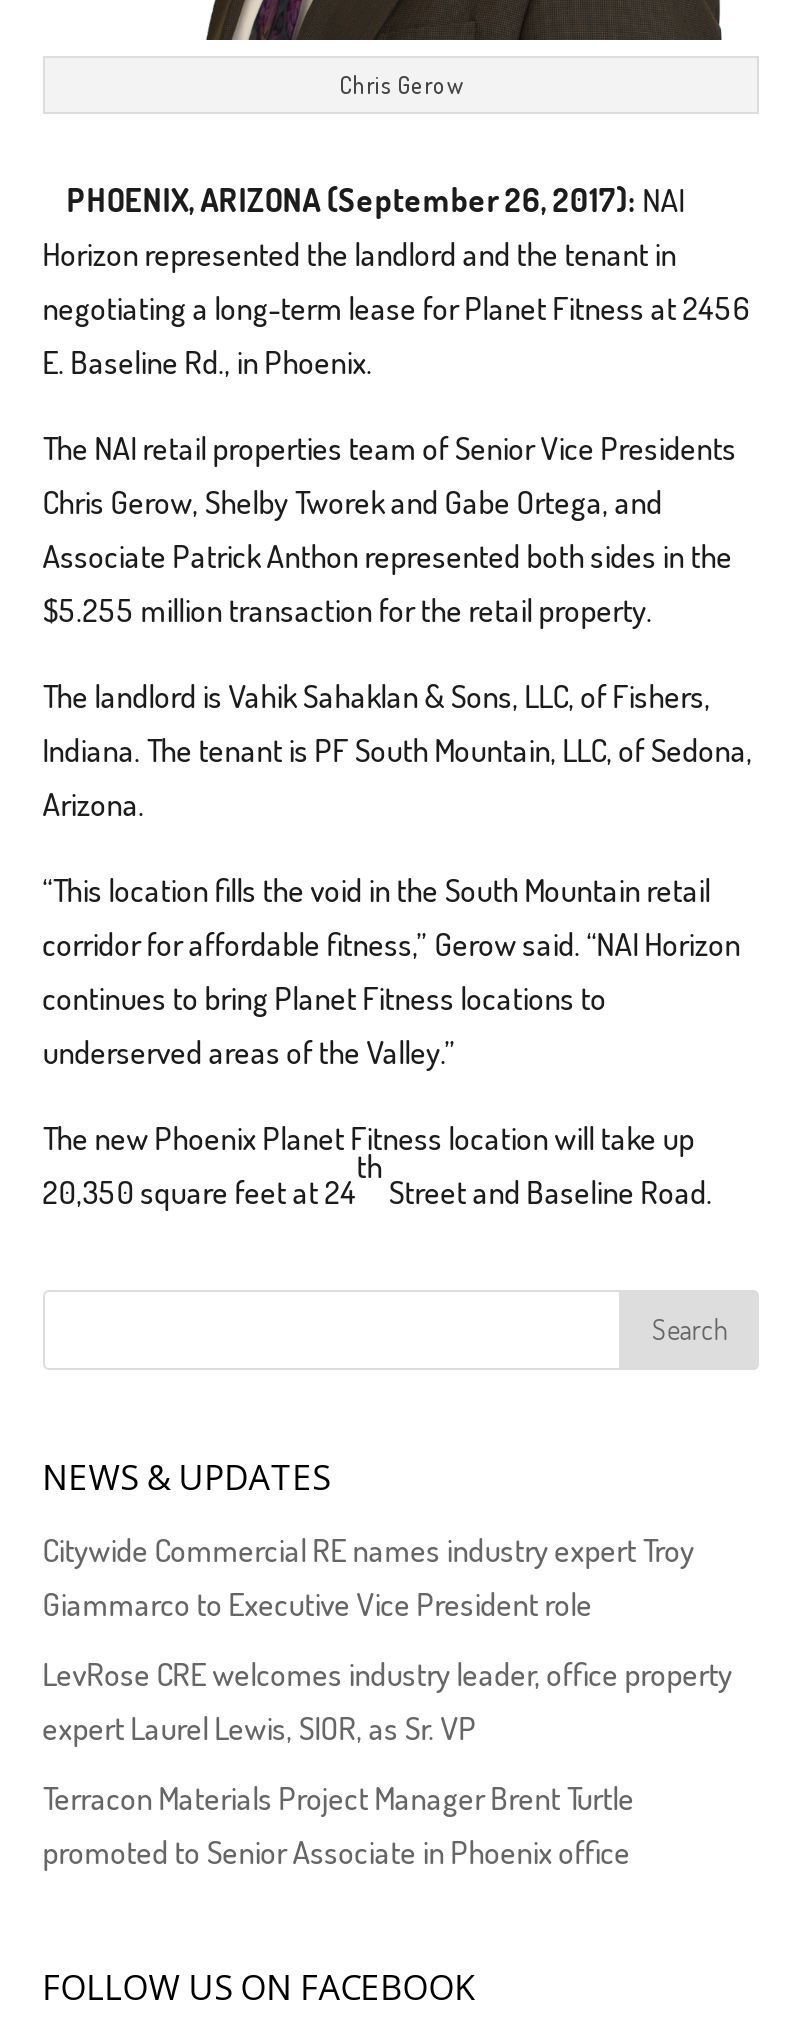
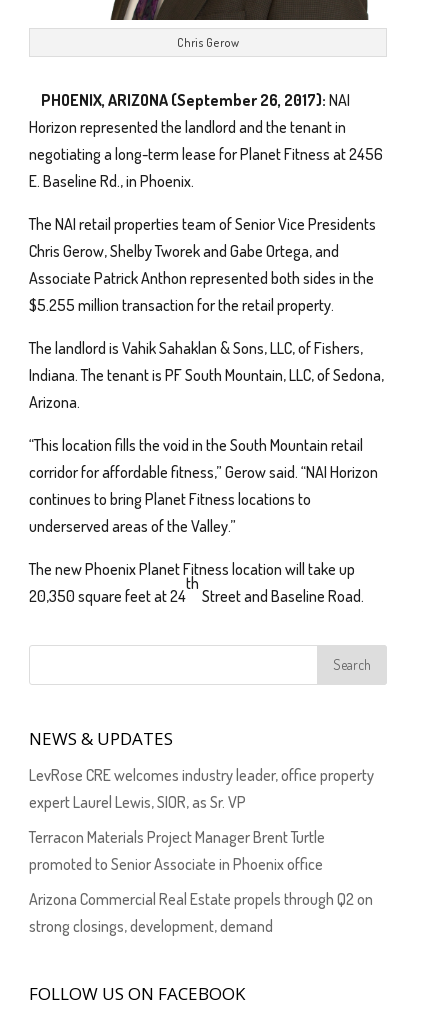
[43,1530,695,1624] Citywide Commercial RE names industry expert Troy | Giammarco to Executive Vice President role -> none
moved [43,1654,733,1872] -> [29,765,374,874]: LevRose CRE welcomes industry leader, office property | expert Laurel Lewis, SIOR, as Sr. VP | Terracon Materials Project Manager Brent Turtle | promoted to Senior Associate in Phoenix office
none -> [29,889,373,936] Arizona Commercial Real Estate propels through Q2 on | strong closings, development, demand

